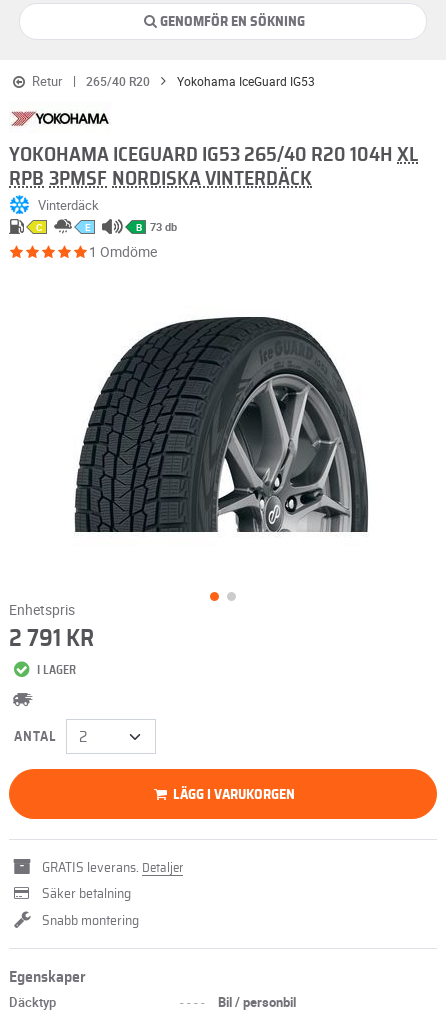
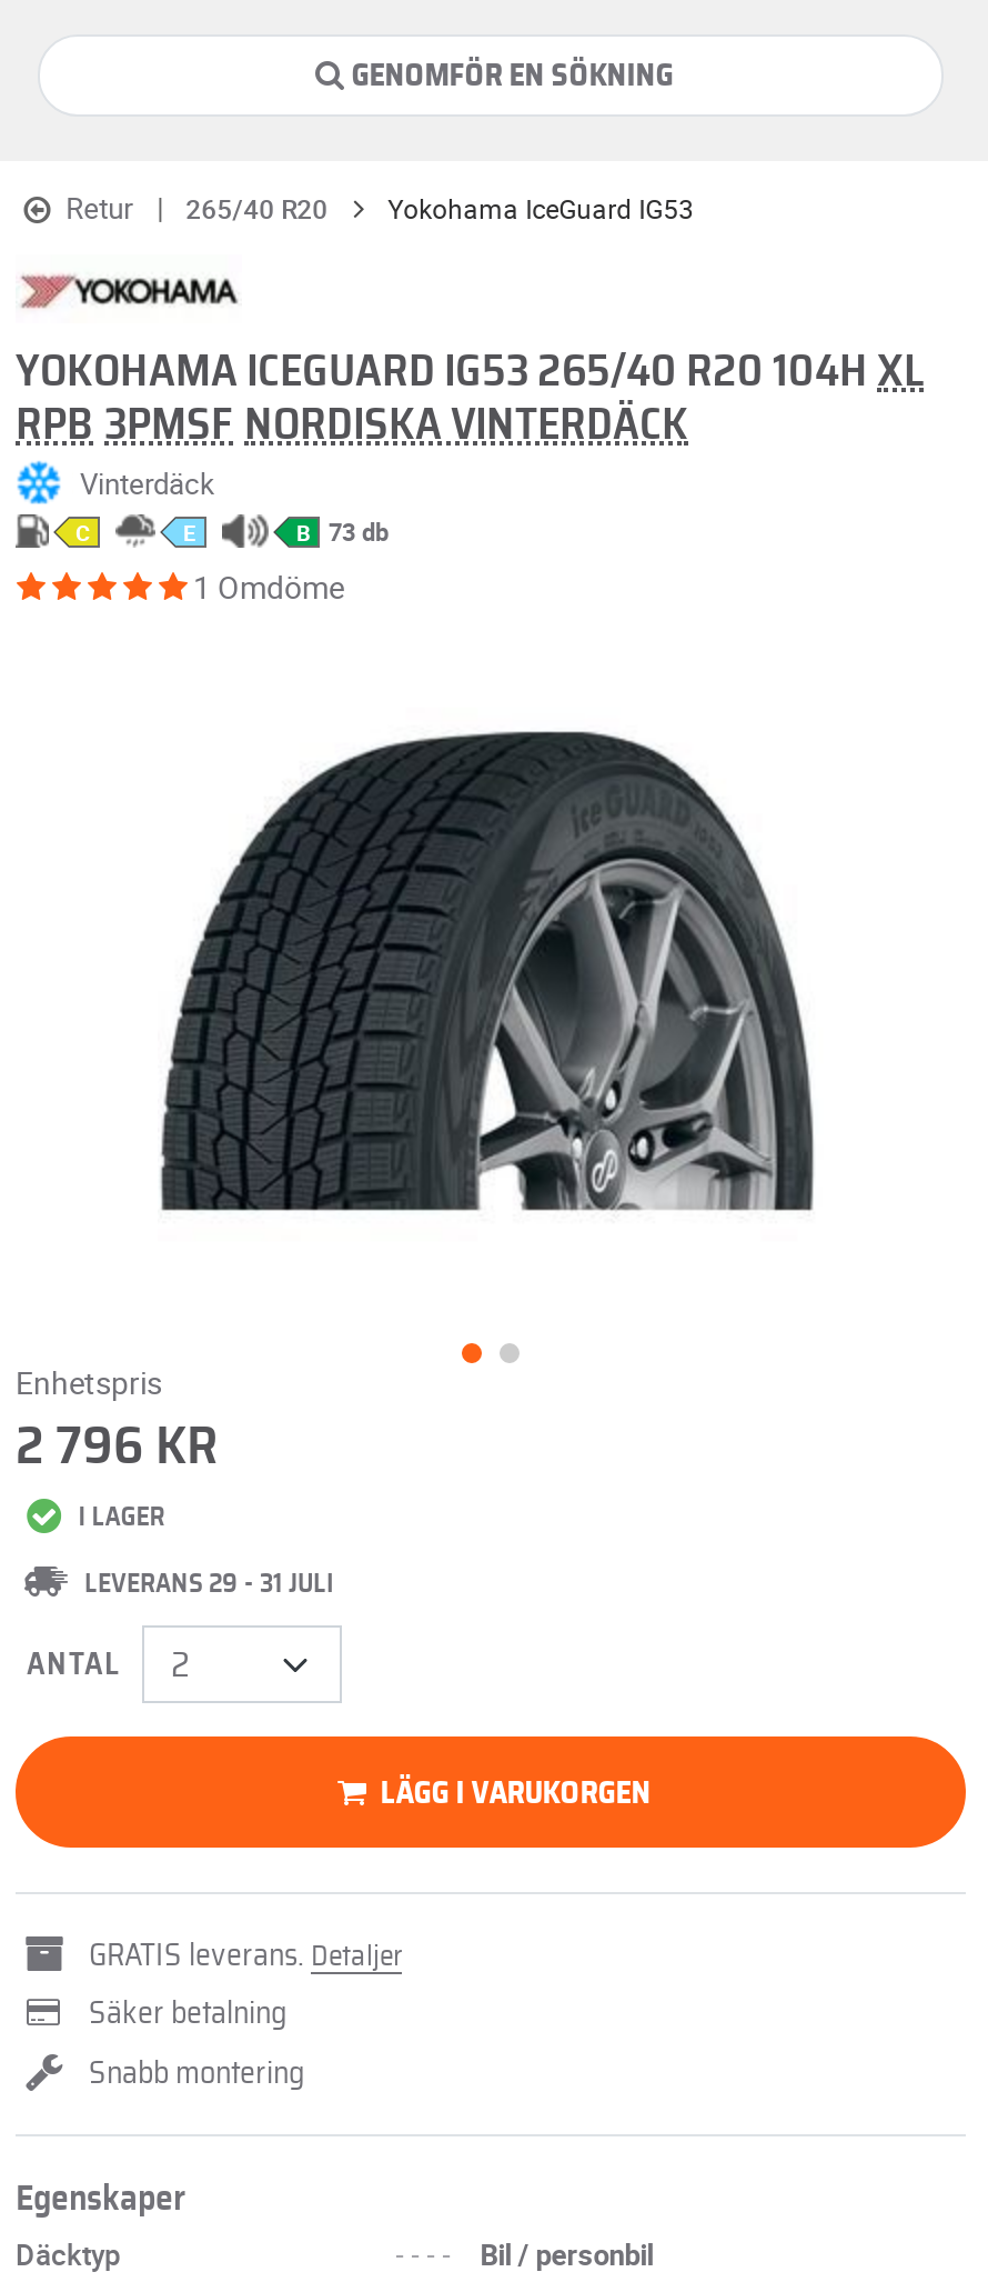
[9,627,94,651] 2 791 KR -> [16,1422,218,1475] 2 796 KR
none -> [84,1571,333,1597] LEVERANS 29 - 31 JULI

